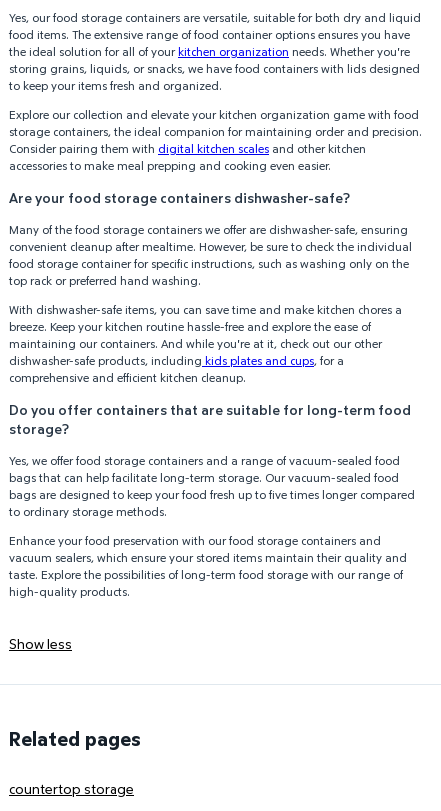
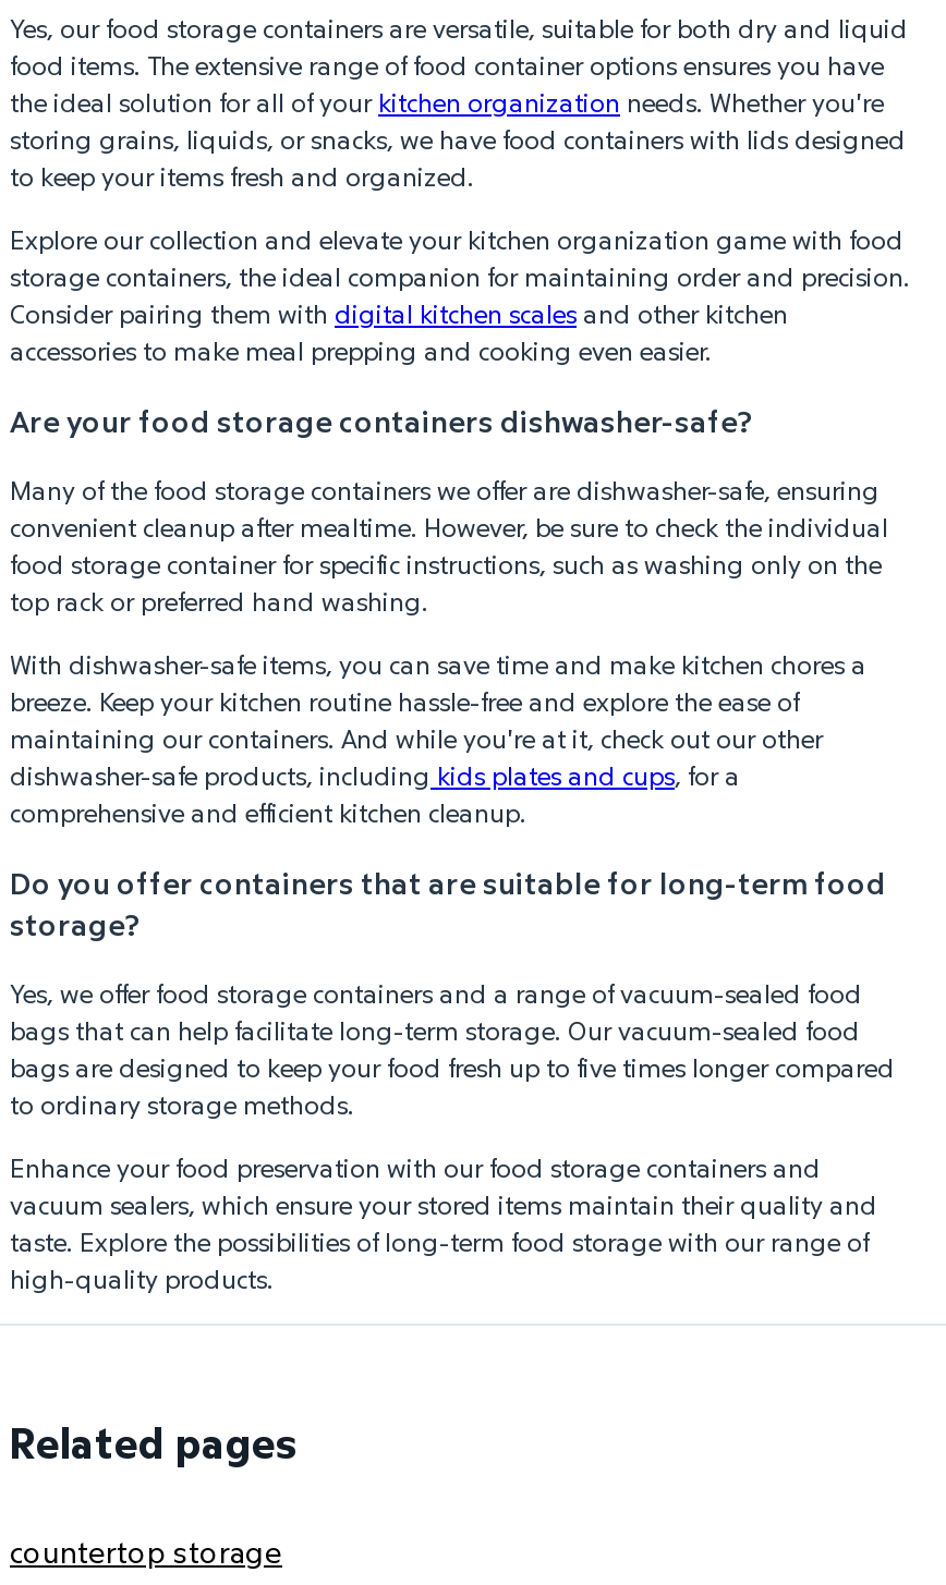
[9,634,72,653] Show less -> none

